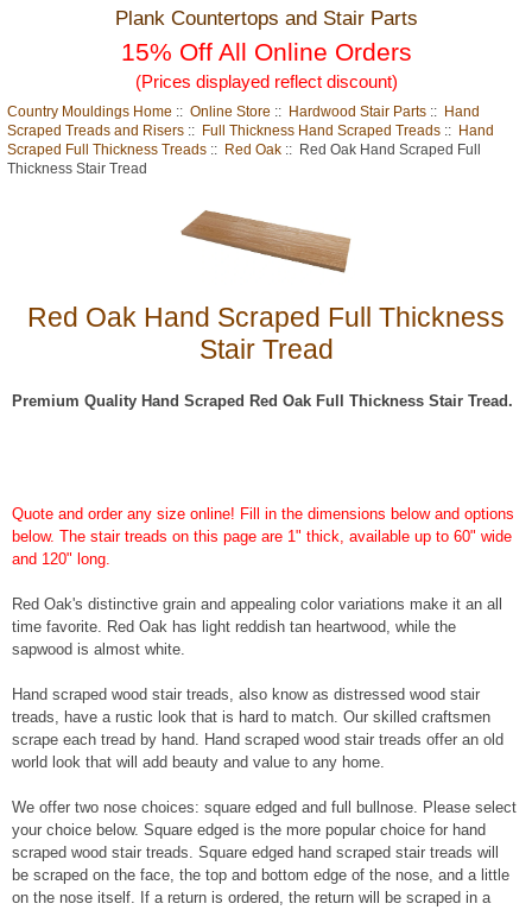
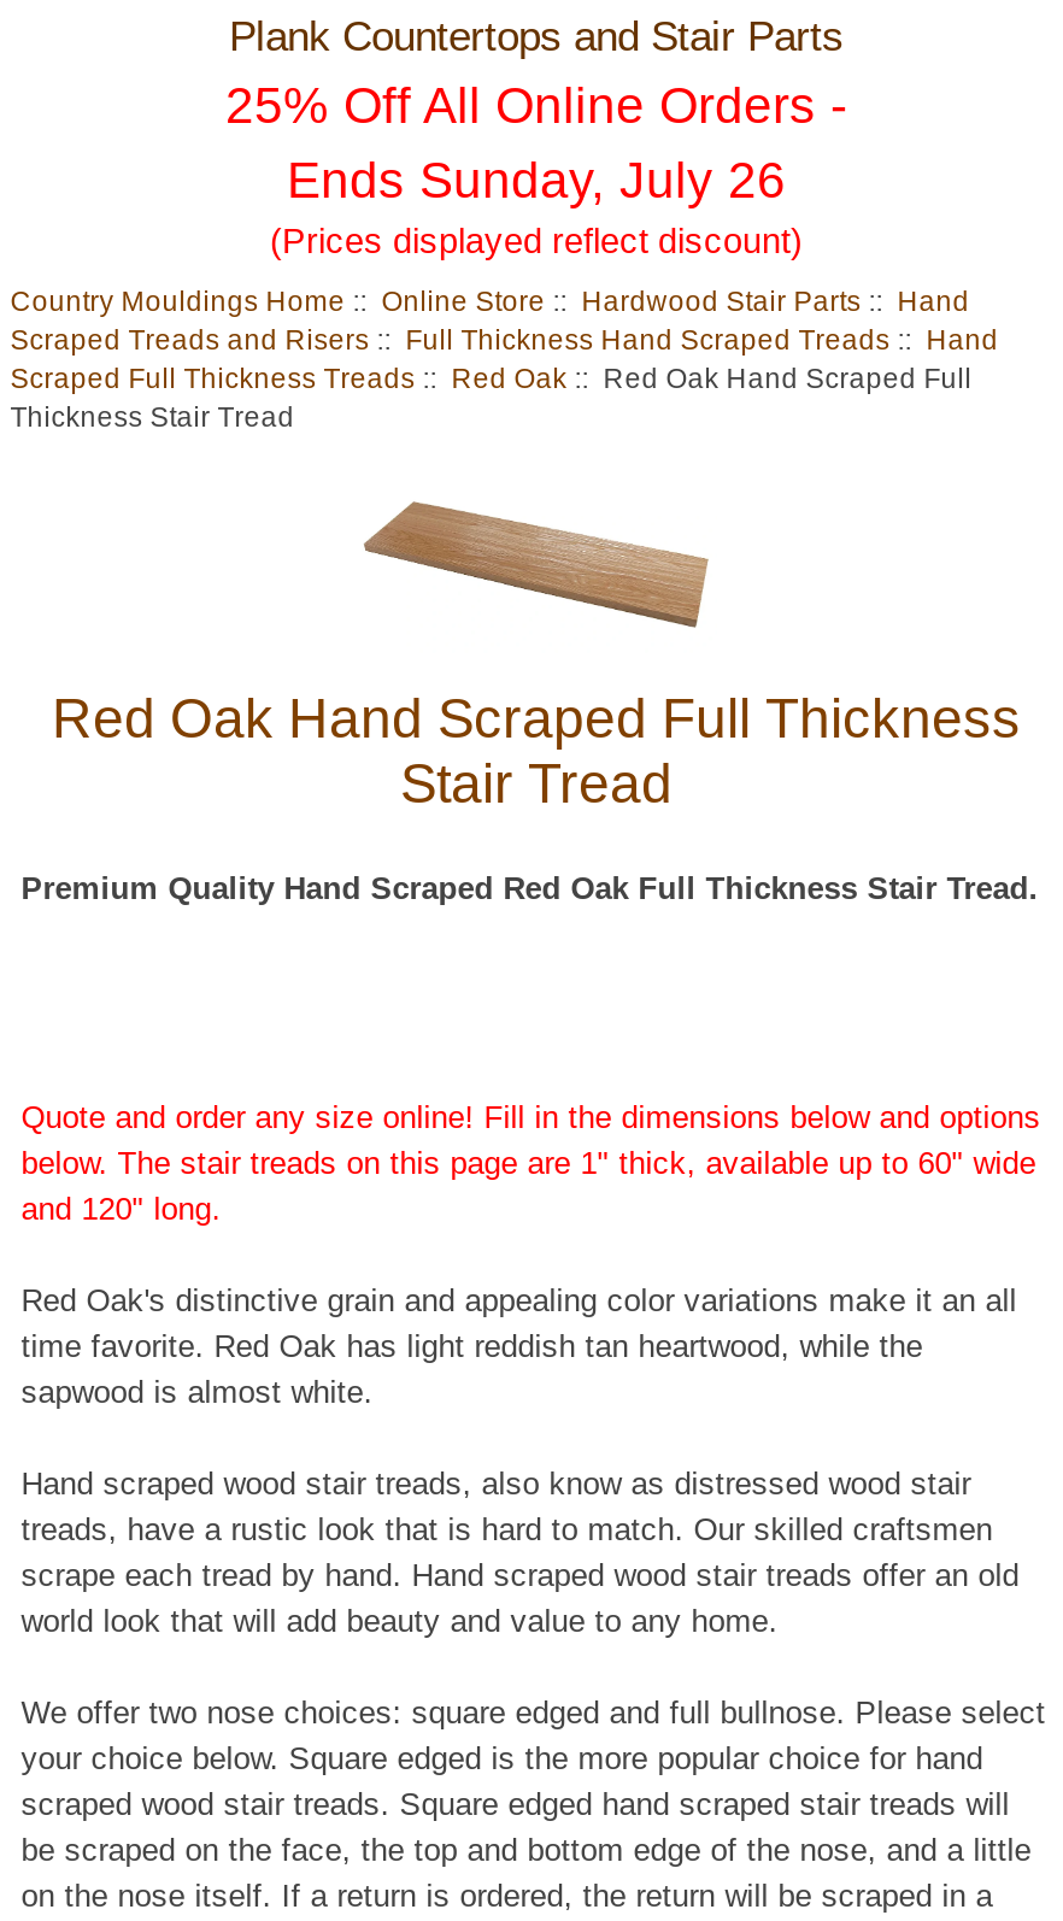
[121,38,411,65] 15% Off All Online Orders -> [225,76,847,207] 25% Off All Online Orders - | Ends Sunday, July 26

